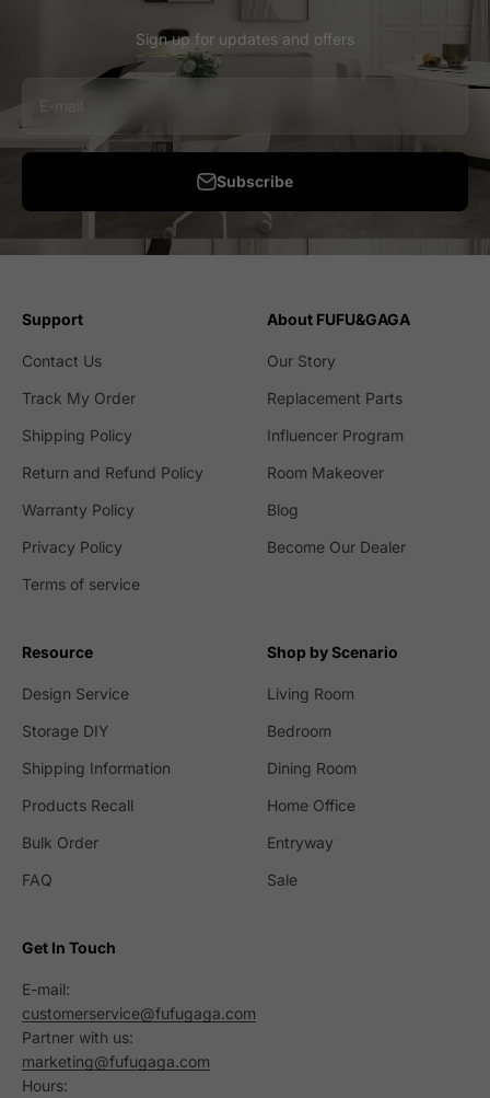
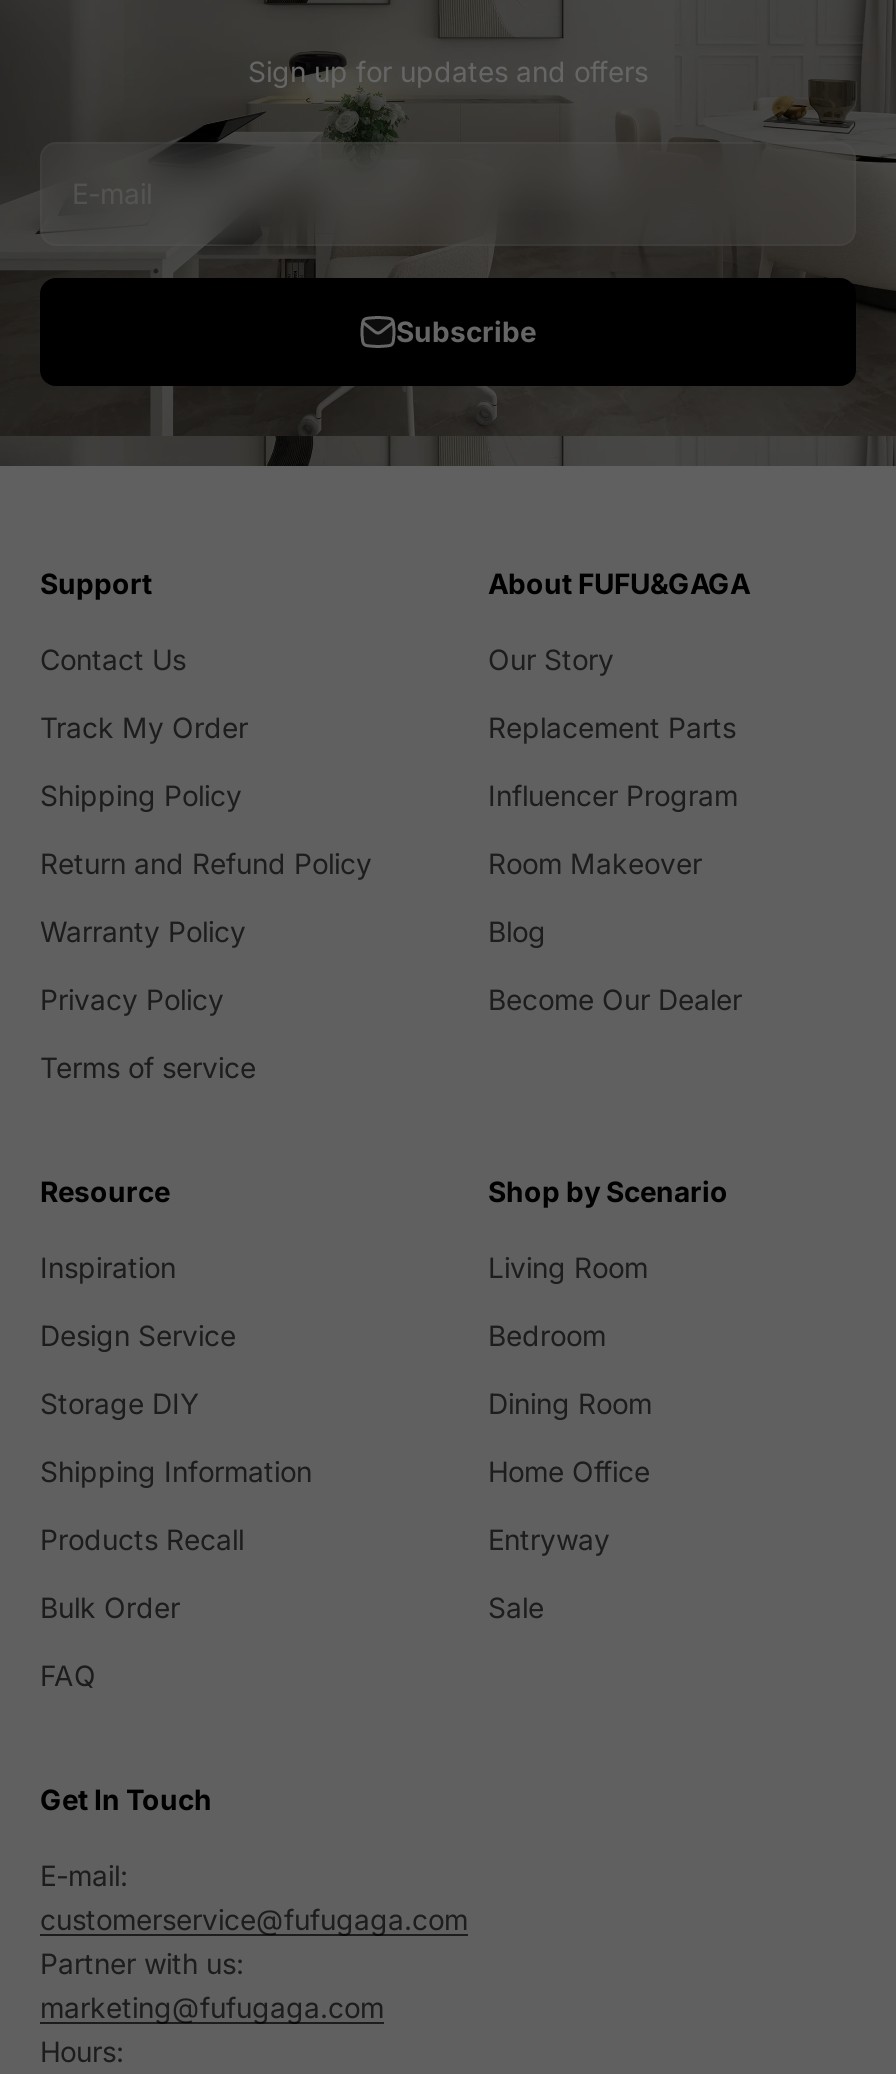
none -> [40,1249,176,1283] Inspiration

